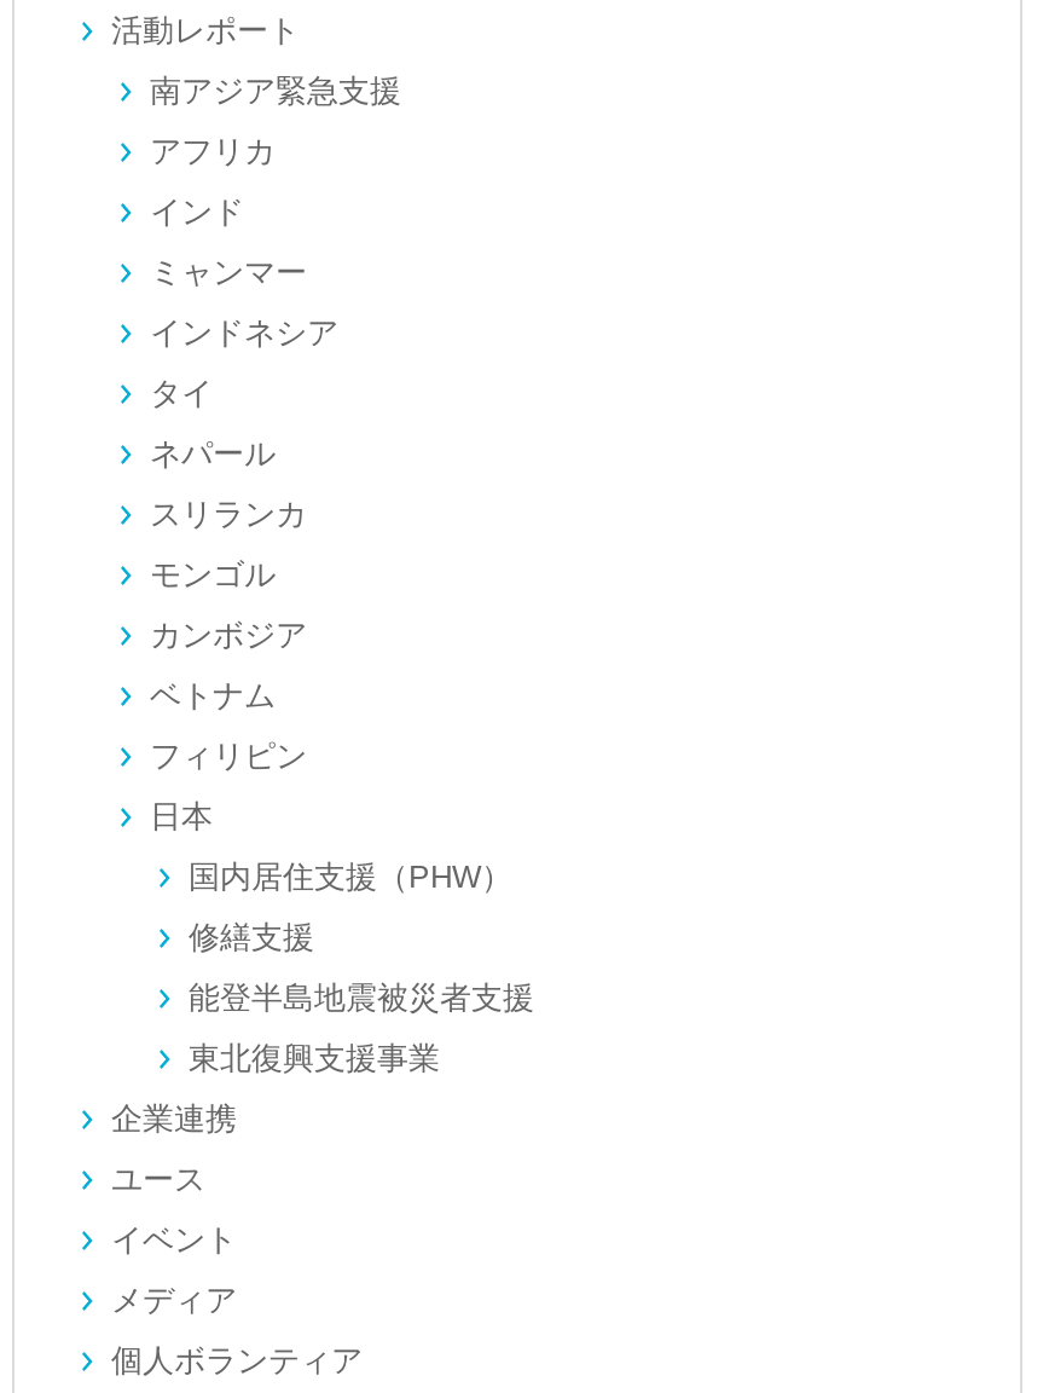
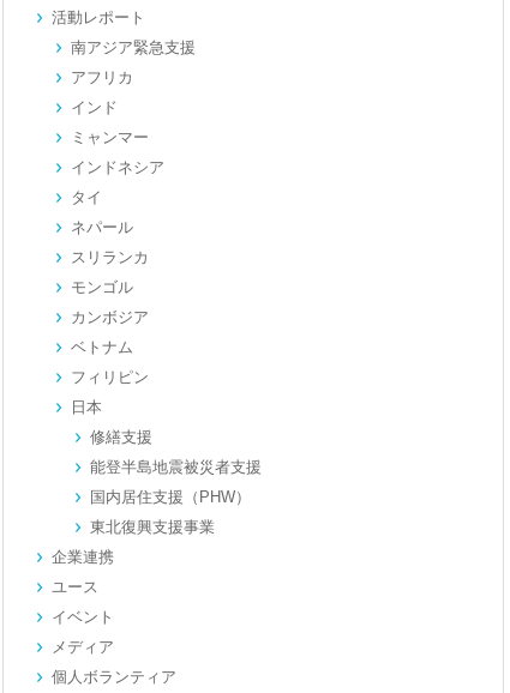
moved [189,859,512,895] -> [90,488,251,506]: 国内居住支援（PHW）
moved [189,919,534,1016] -> [90,428,262,476]: 修繕支援 | 能登半島地震被災者支援

